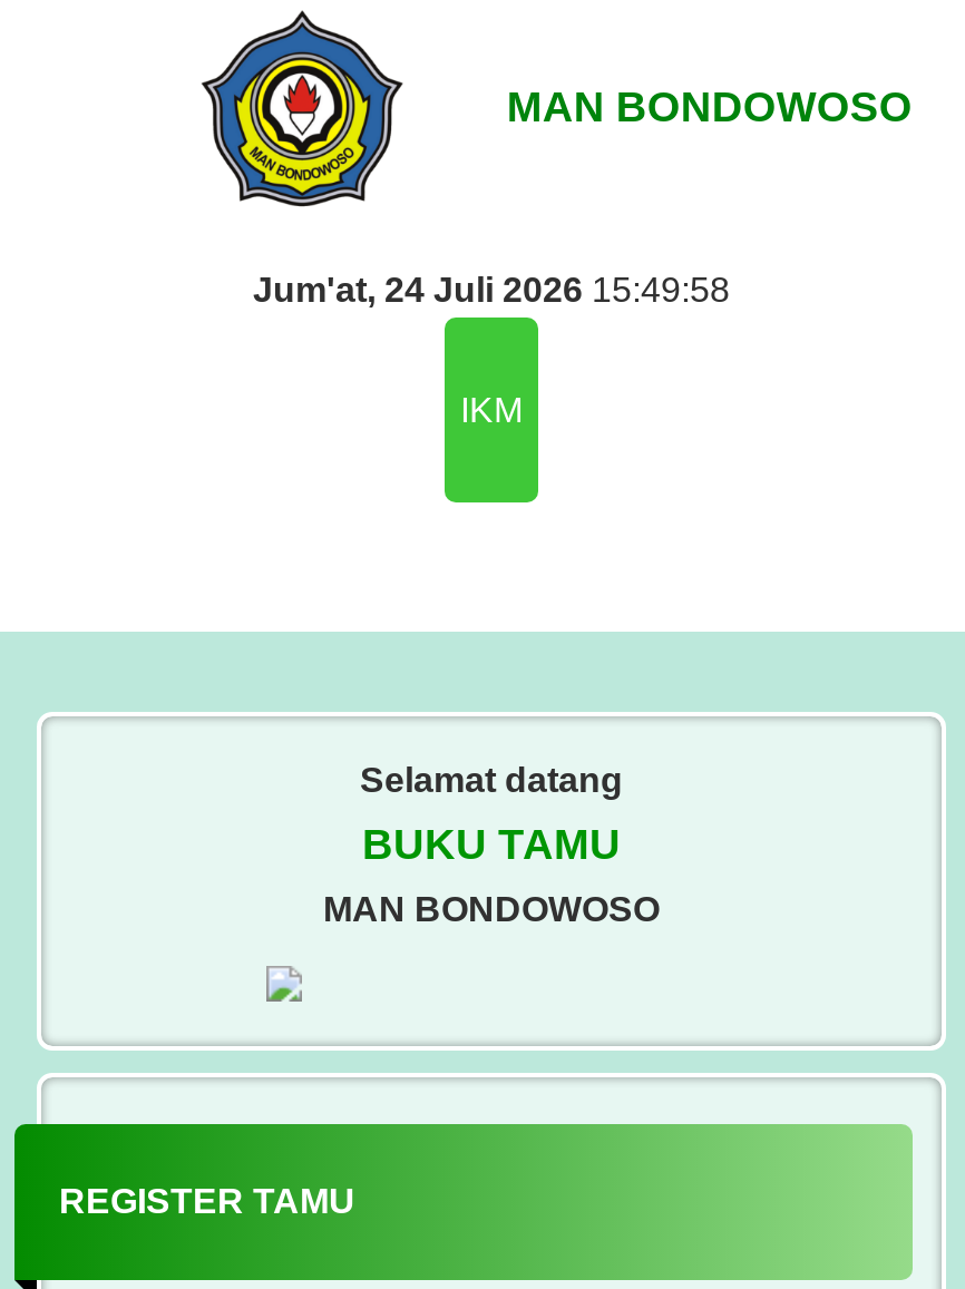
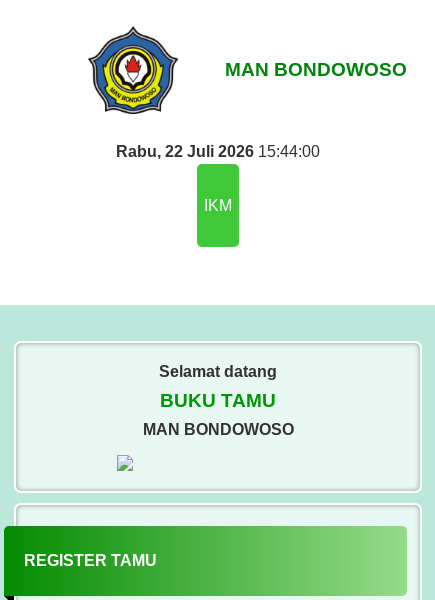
[253,272,730,309] Jum'at, 24 Juli 2026 15:49:58 -> [116,143,320,160] Rabu, 22 Juli 2026 15:44:00

